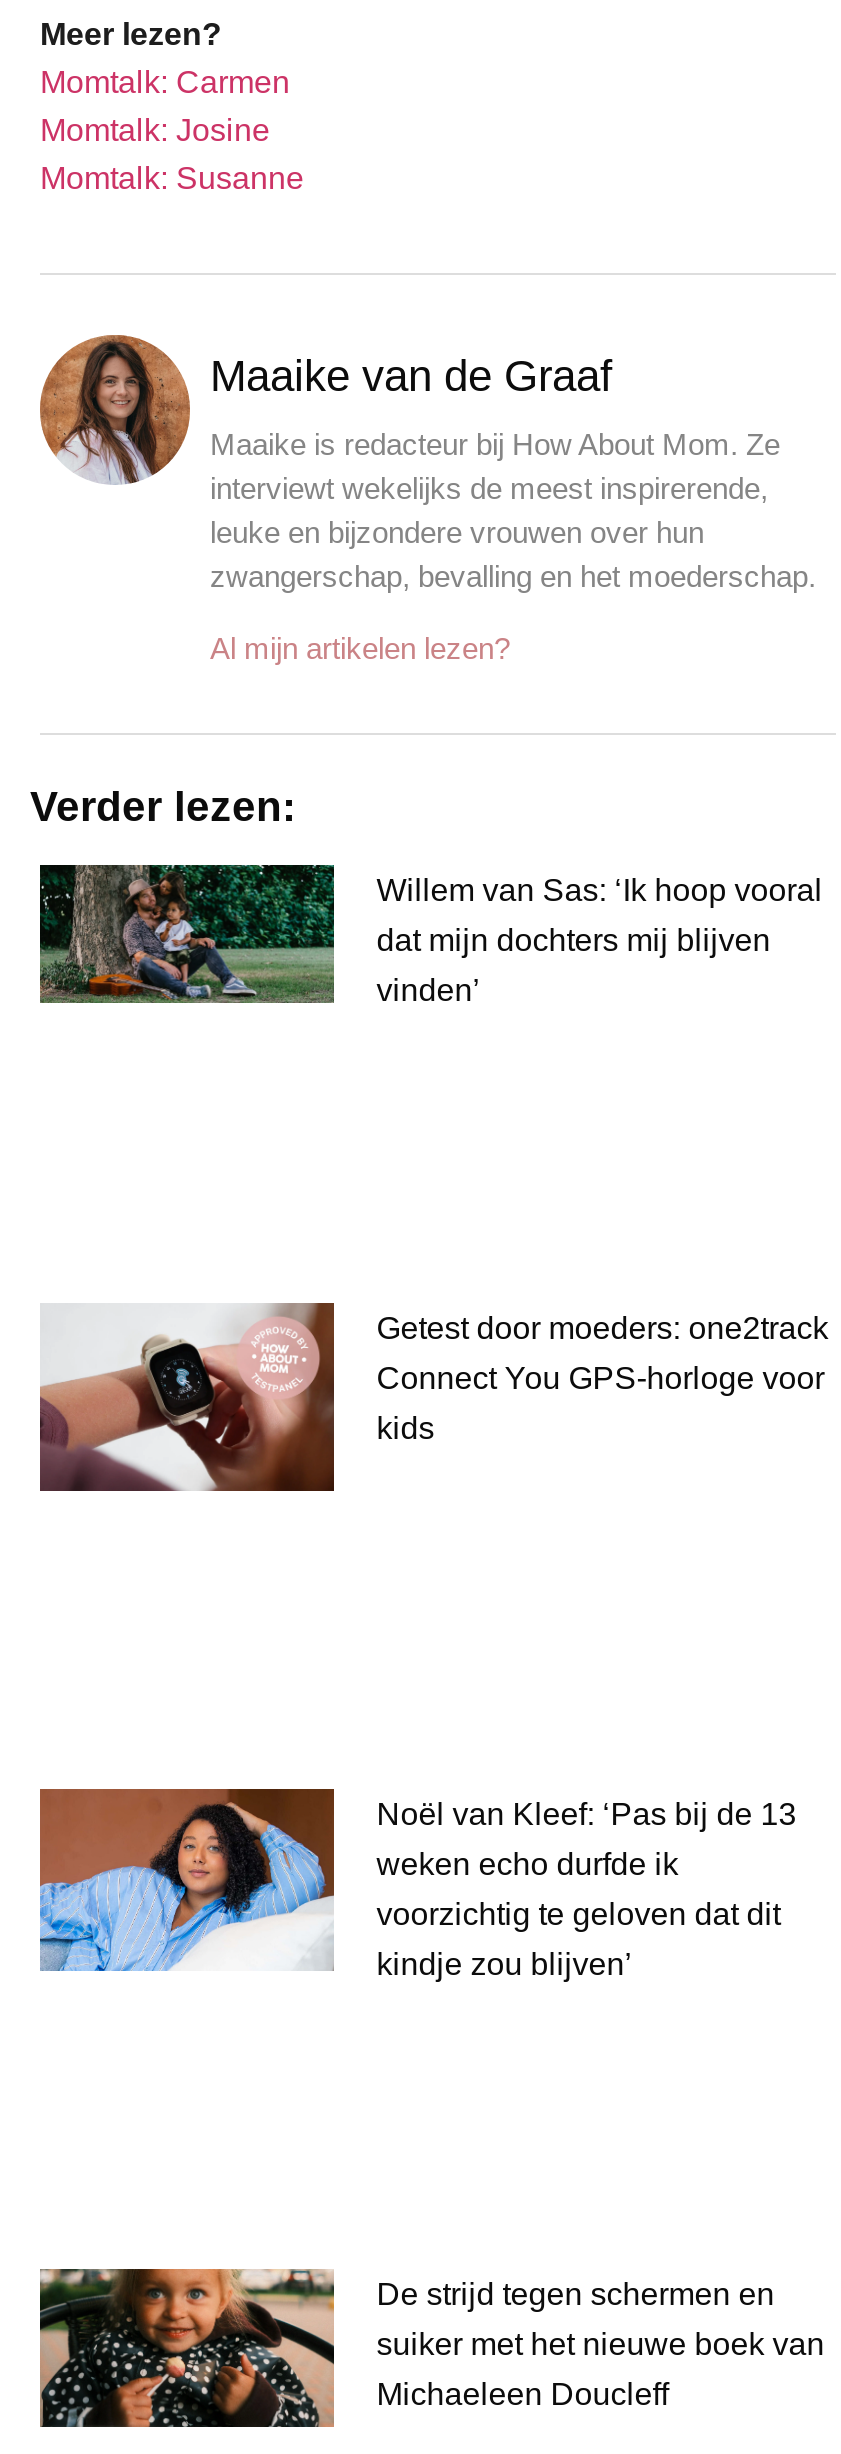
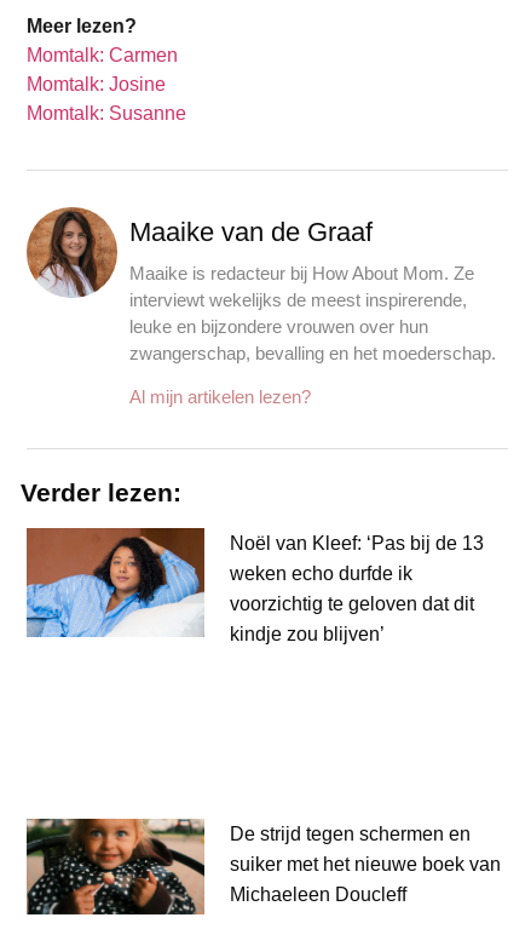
[38,862,822,1007] [image] | Willem van Sas: ‘Ik hoop vooral | dat mijn dochters mij blijven | vinden’ -> none
[38,1300,828,1492] [image] | Getest door moeders: one2track | Connect You GPS-horloge voor | kids -> none

